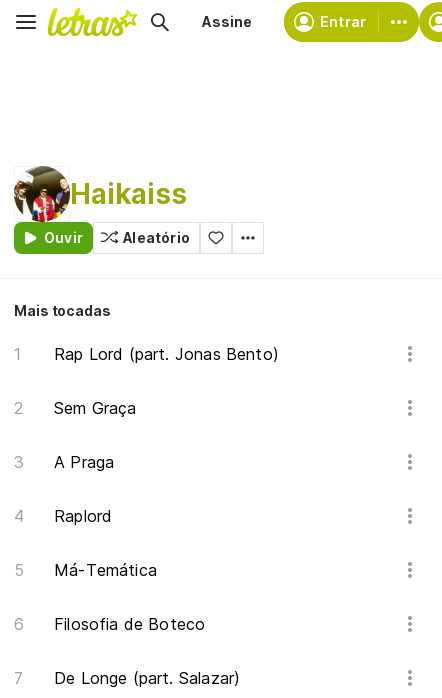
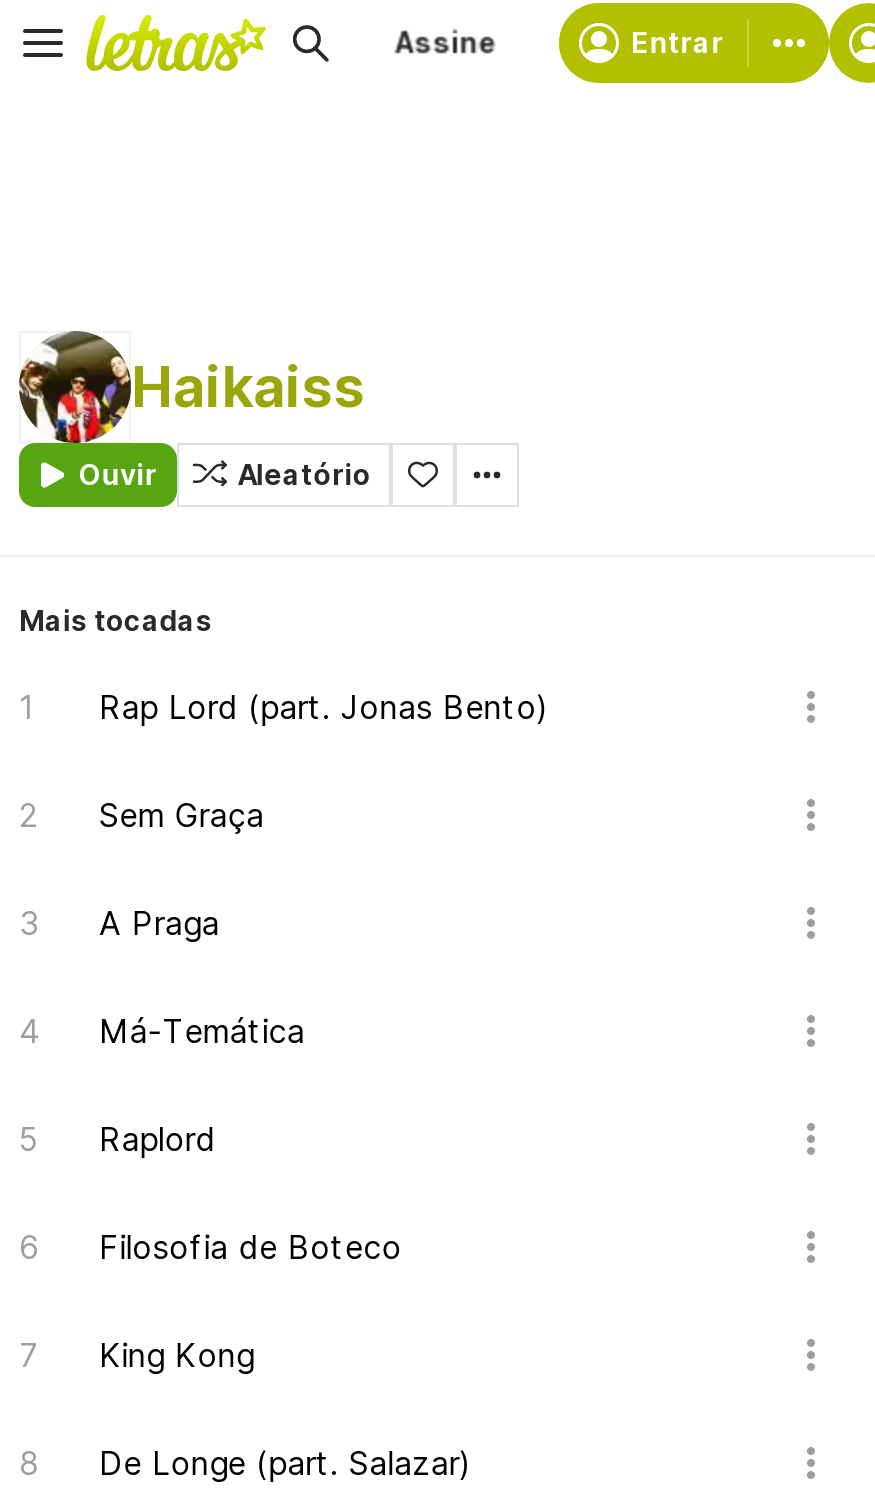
moved [54,560,157,580] -> [99,1011,305,1051]: Má-Temática
none -> [99,1335,254,1375] King Kong

